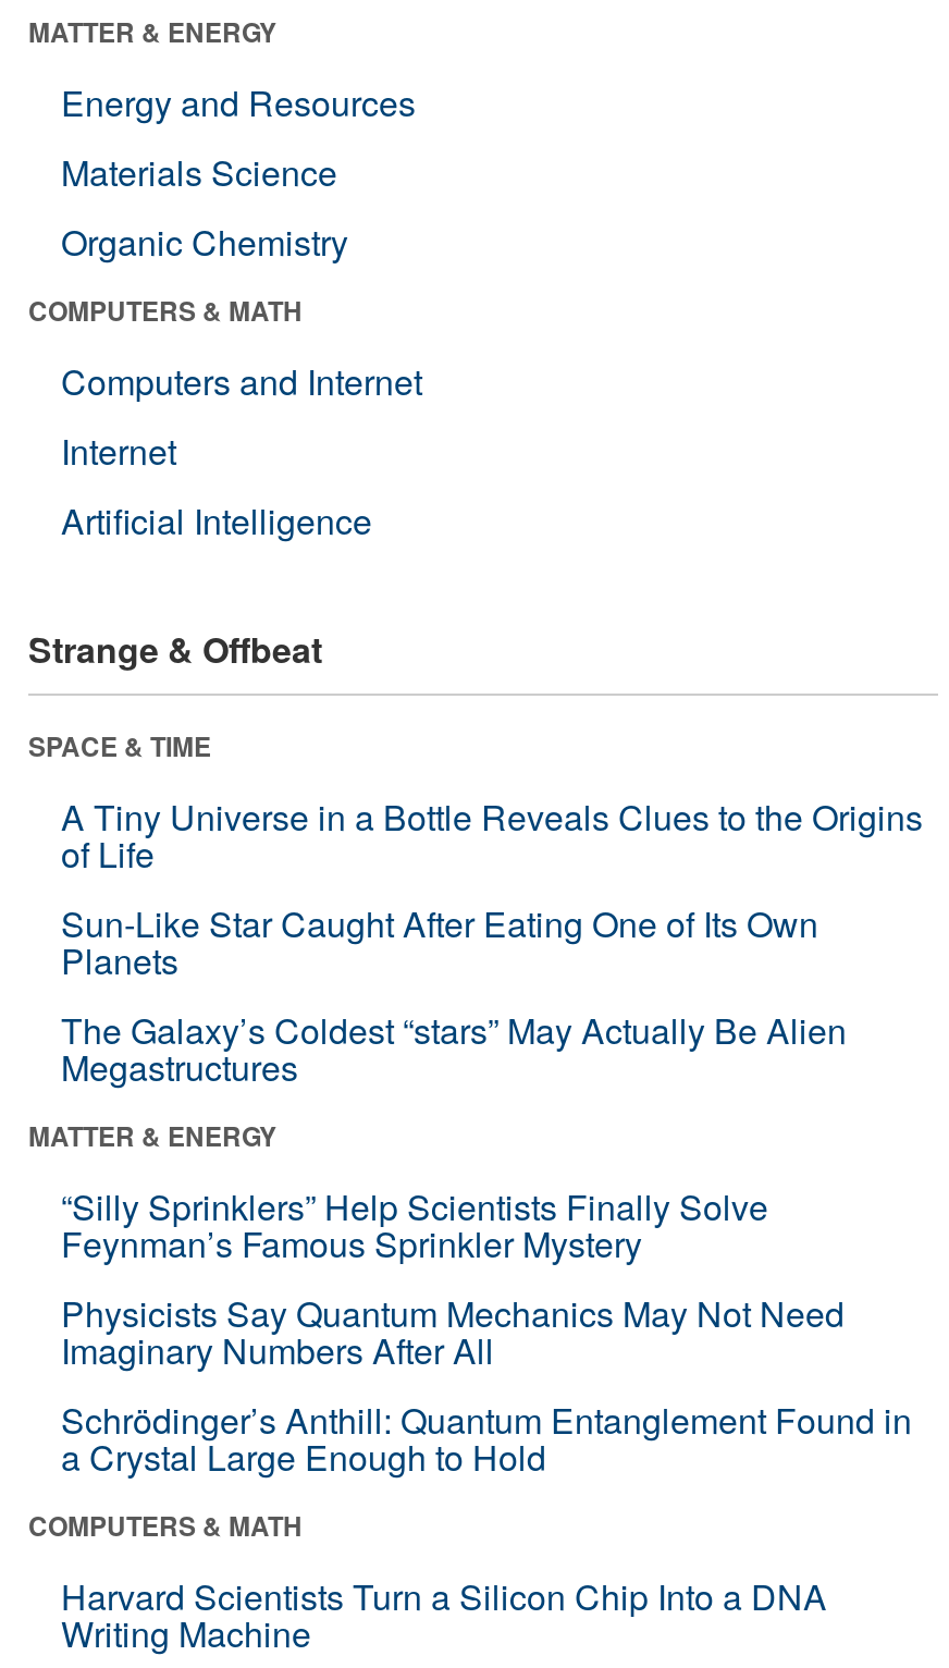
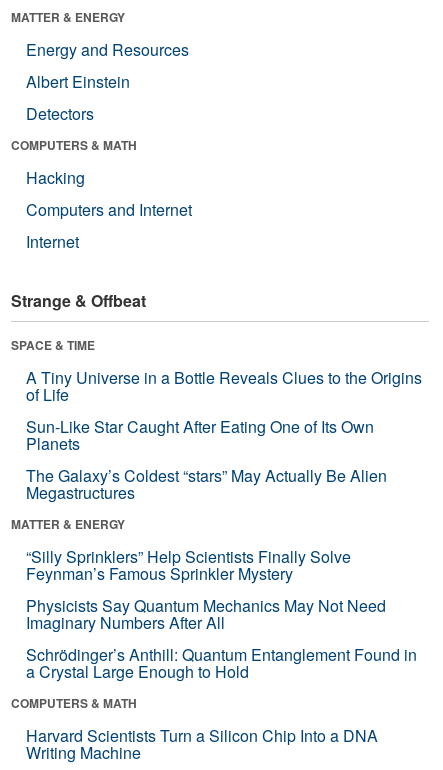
[61,147,348,266] Materials Science | Organic Chemistry -> [26,70,130,125] Albert Einstein | Detectors
none -> [26,166,85,189] Hacking
moved [61,356,422,475] -> [26,198,192,253]: Computers and Internet | Internet
[61,495,372,545] Artificial Intelligence -> none

